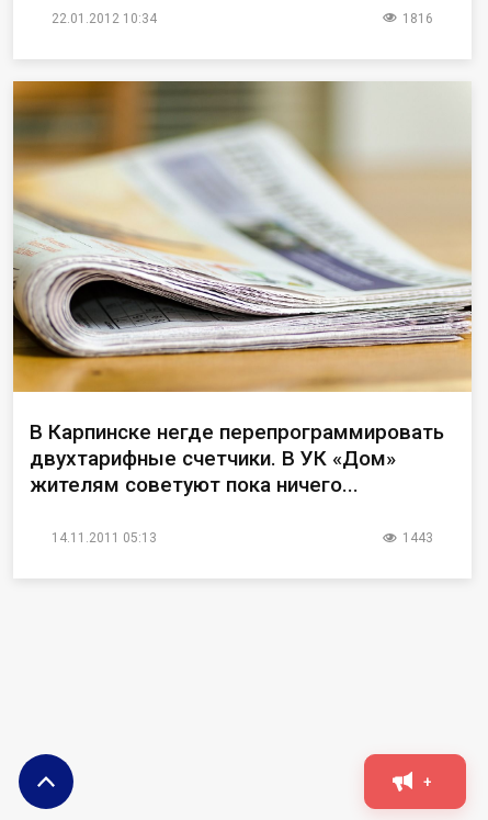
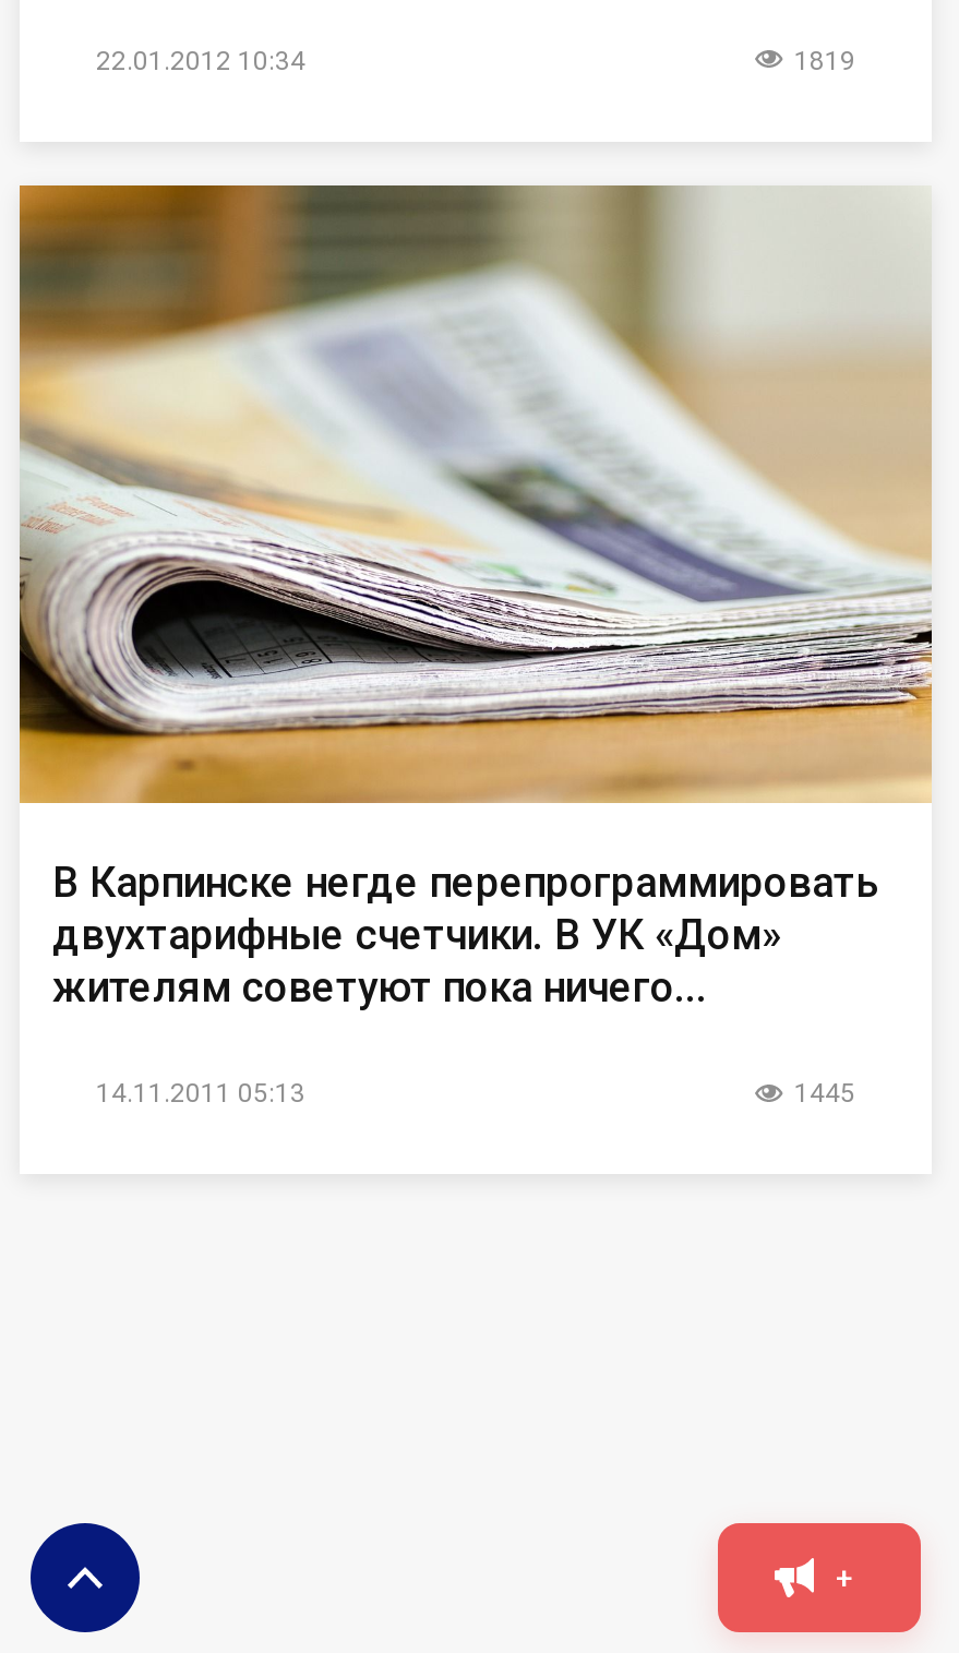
[402,11,433,26] 1816 -> [794,46,855,76] 1819
[402,531,433,546] 1443 -> [794,1079,855,1109] 1445

